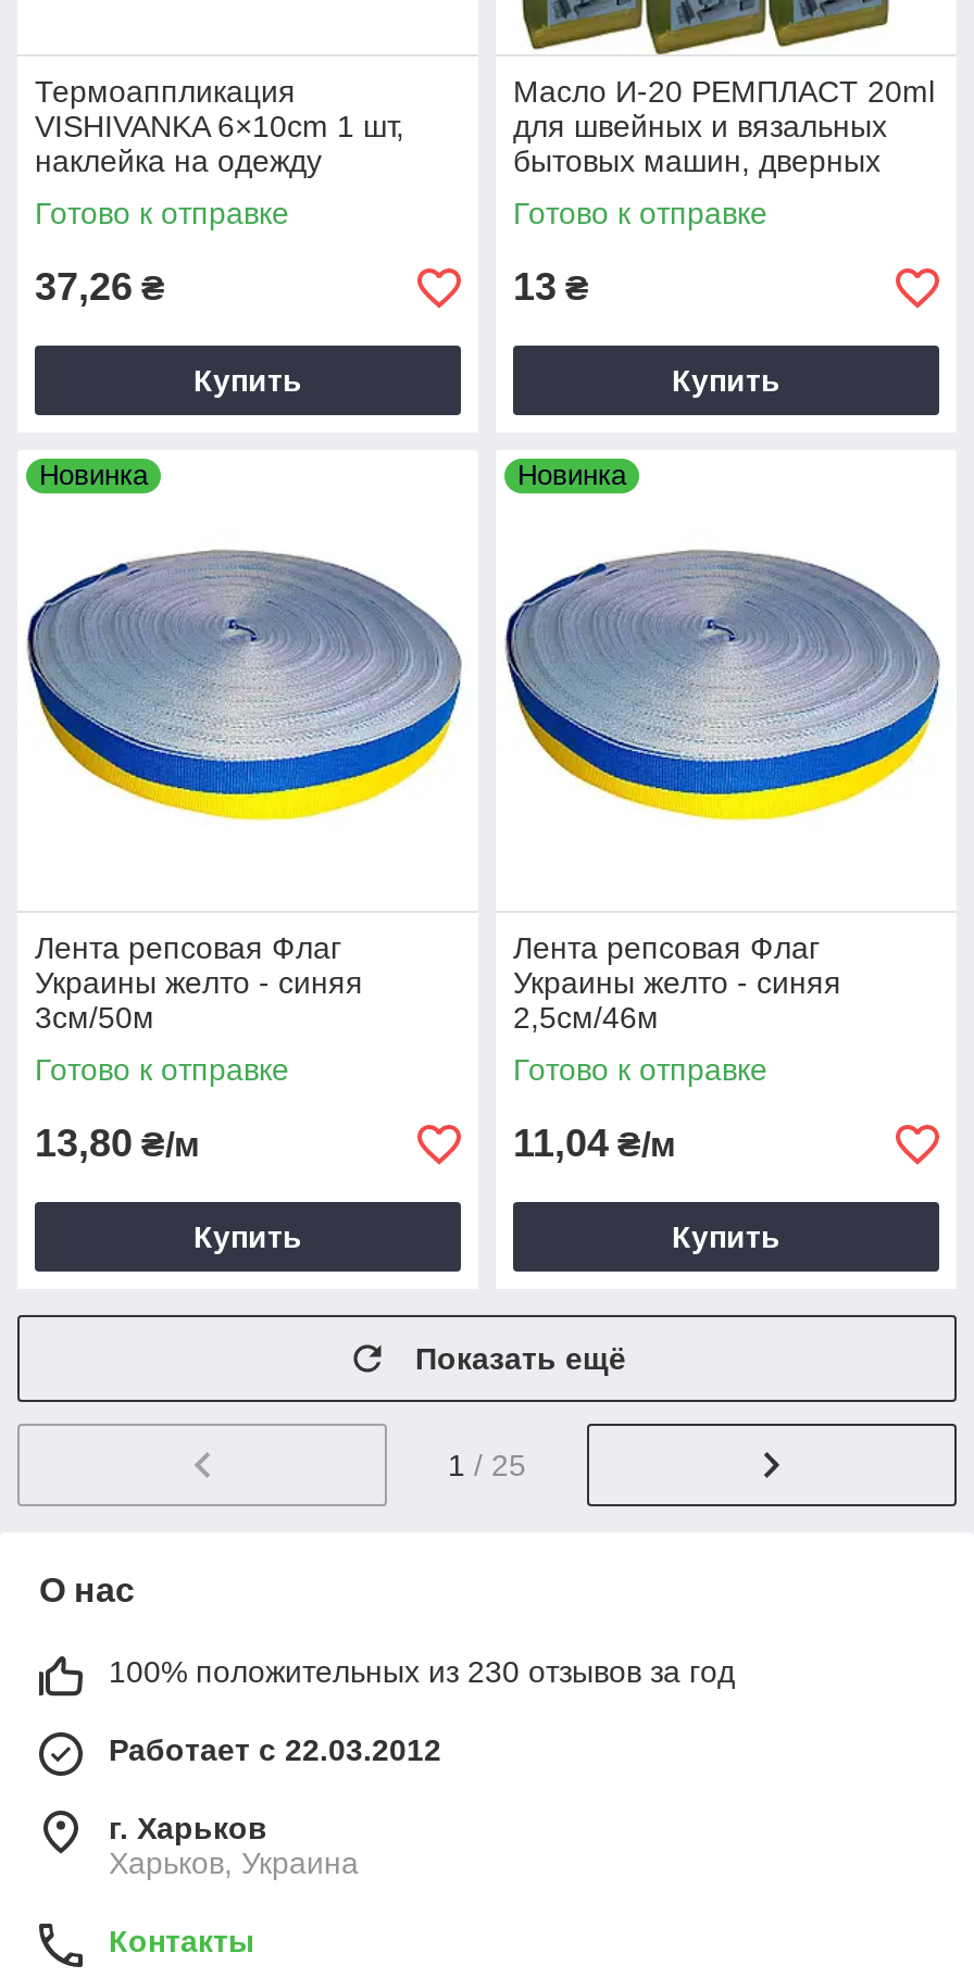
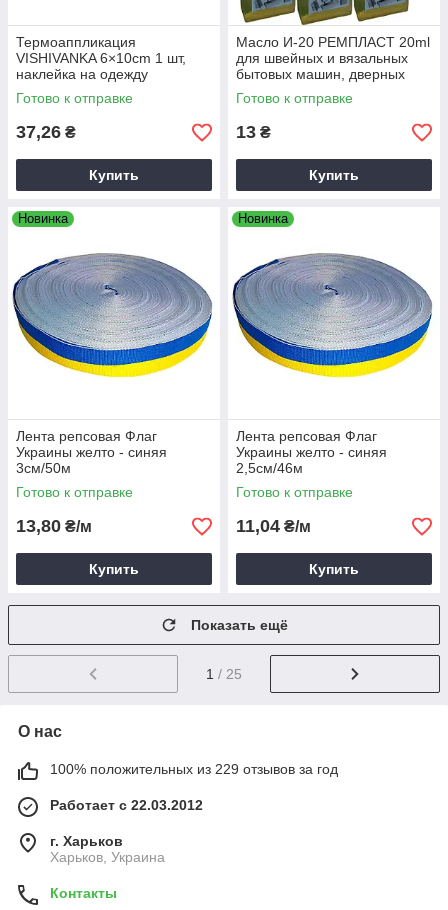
[109,1654,735,1689] 100% положительных из 230 отзывов за год -> [50,761,338,777] 100% положительных из 229 отзывов за год

